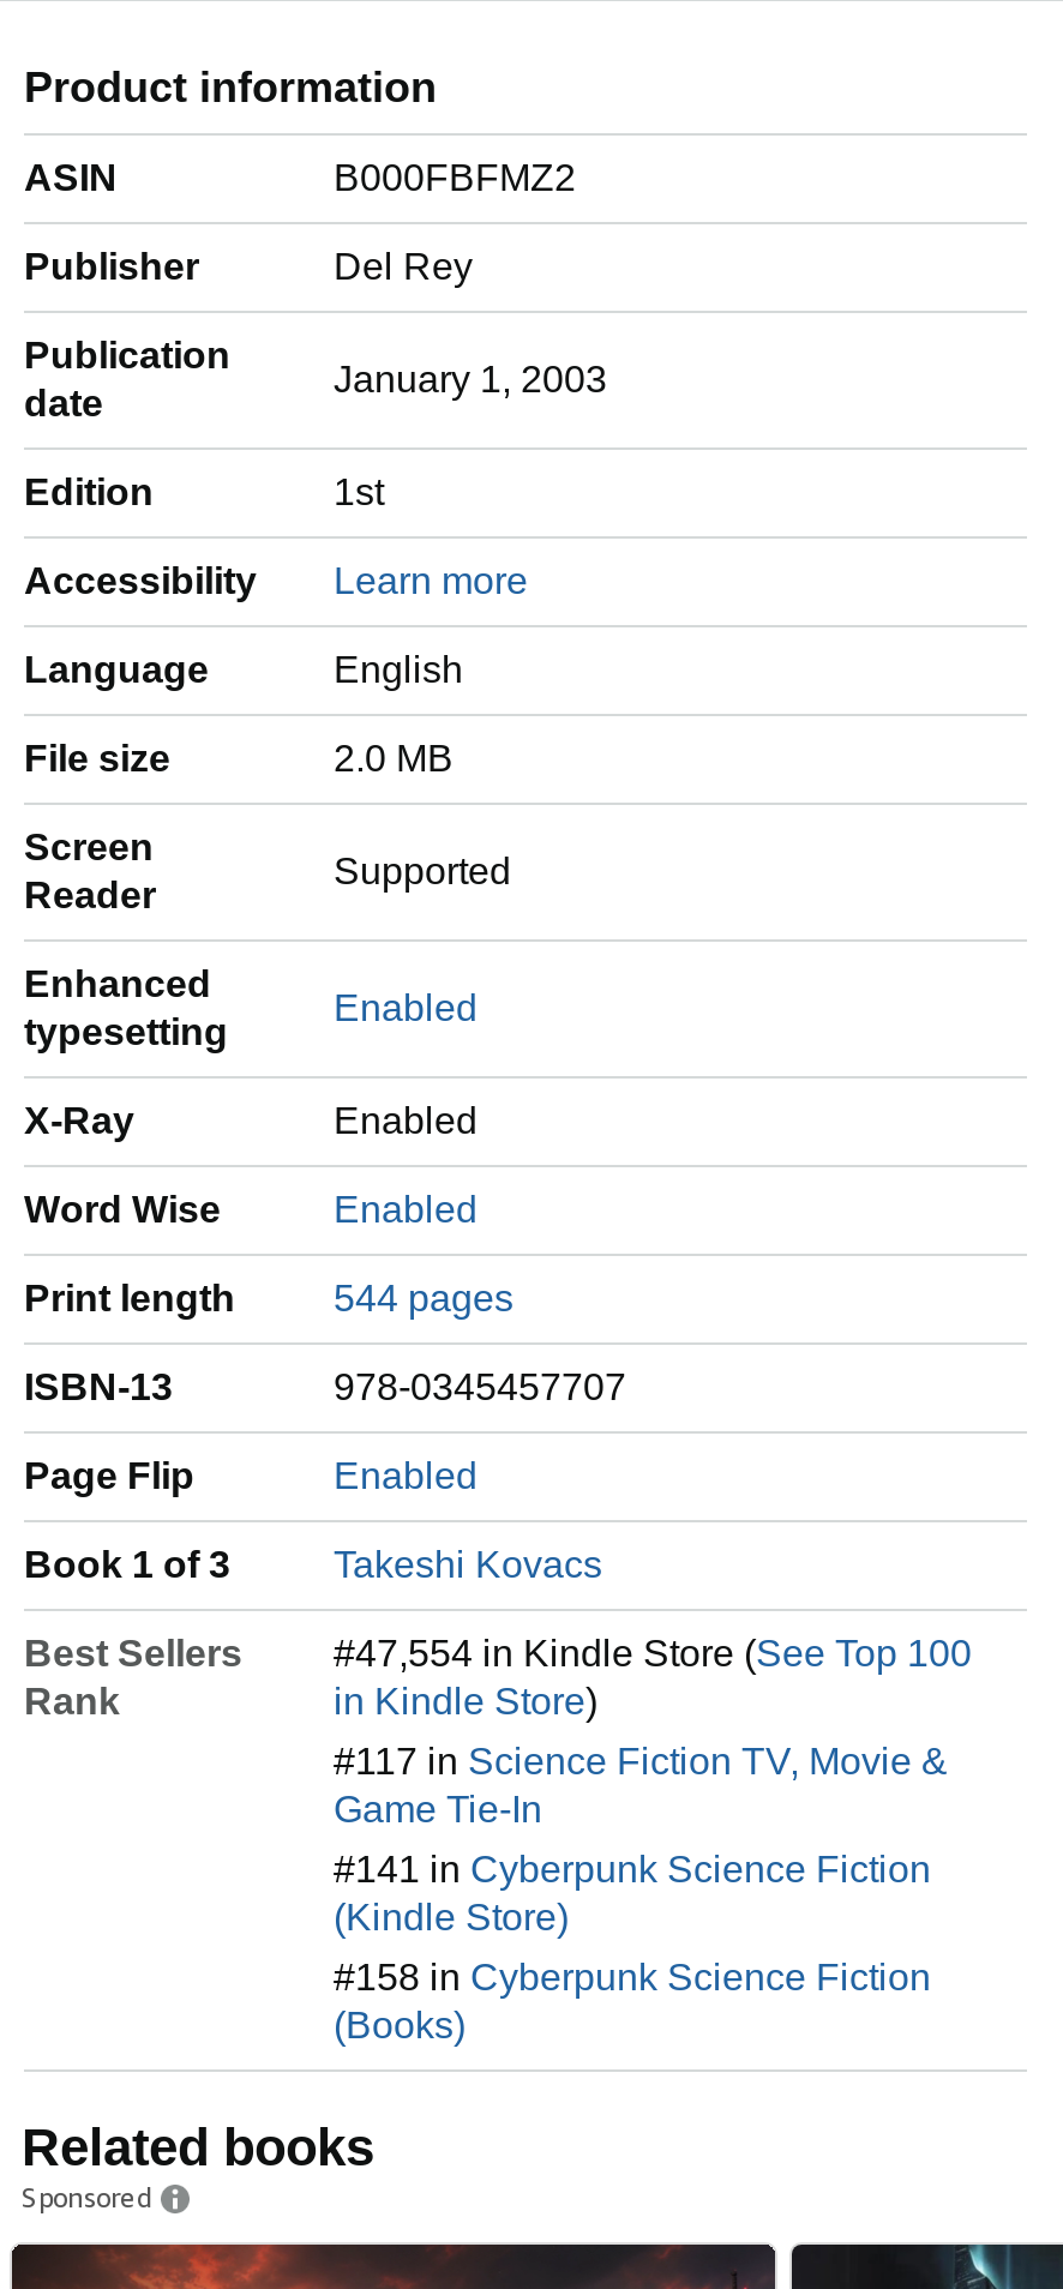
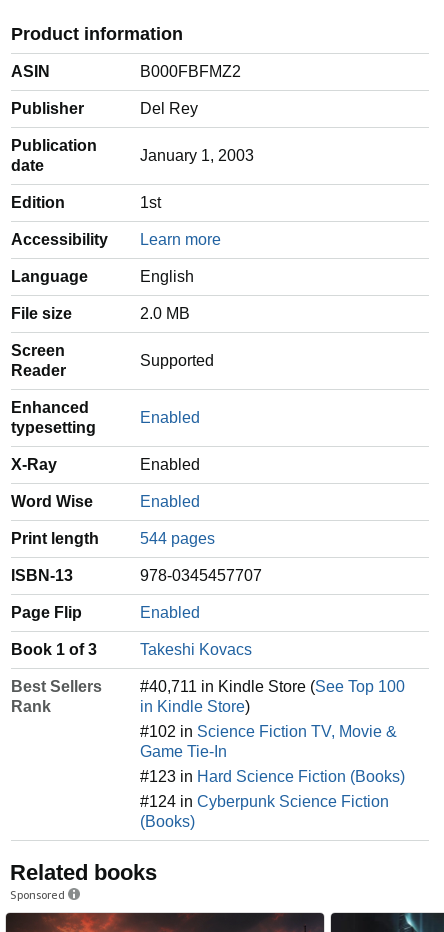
[334,1632,972,1673] #47,554 in Kindle Store (See Top 100 -> [140,678,405,695] #40,711 in Kindle Store (See Top 100
[334,1740,948,1781] #117 in Science Fiction TV, Movie & -> [140,723,397,740] #102 in Science Fiction TV, Movie &
[334,1848,931,1937] #141 in Cyberpunk Science Fiction | (Kindle Store) -> [140,768,405,785] #123 in Hard Science Fiction (Books)
[334,1956,931,1997] #158 in Cyberpunk Science Fiction -> [140,793,389,810] #124 in Cyberpunk Science Fiction

